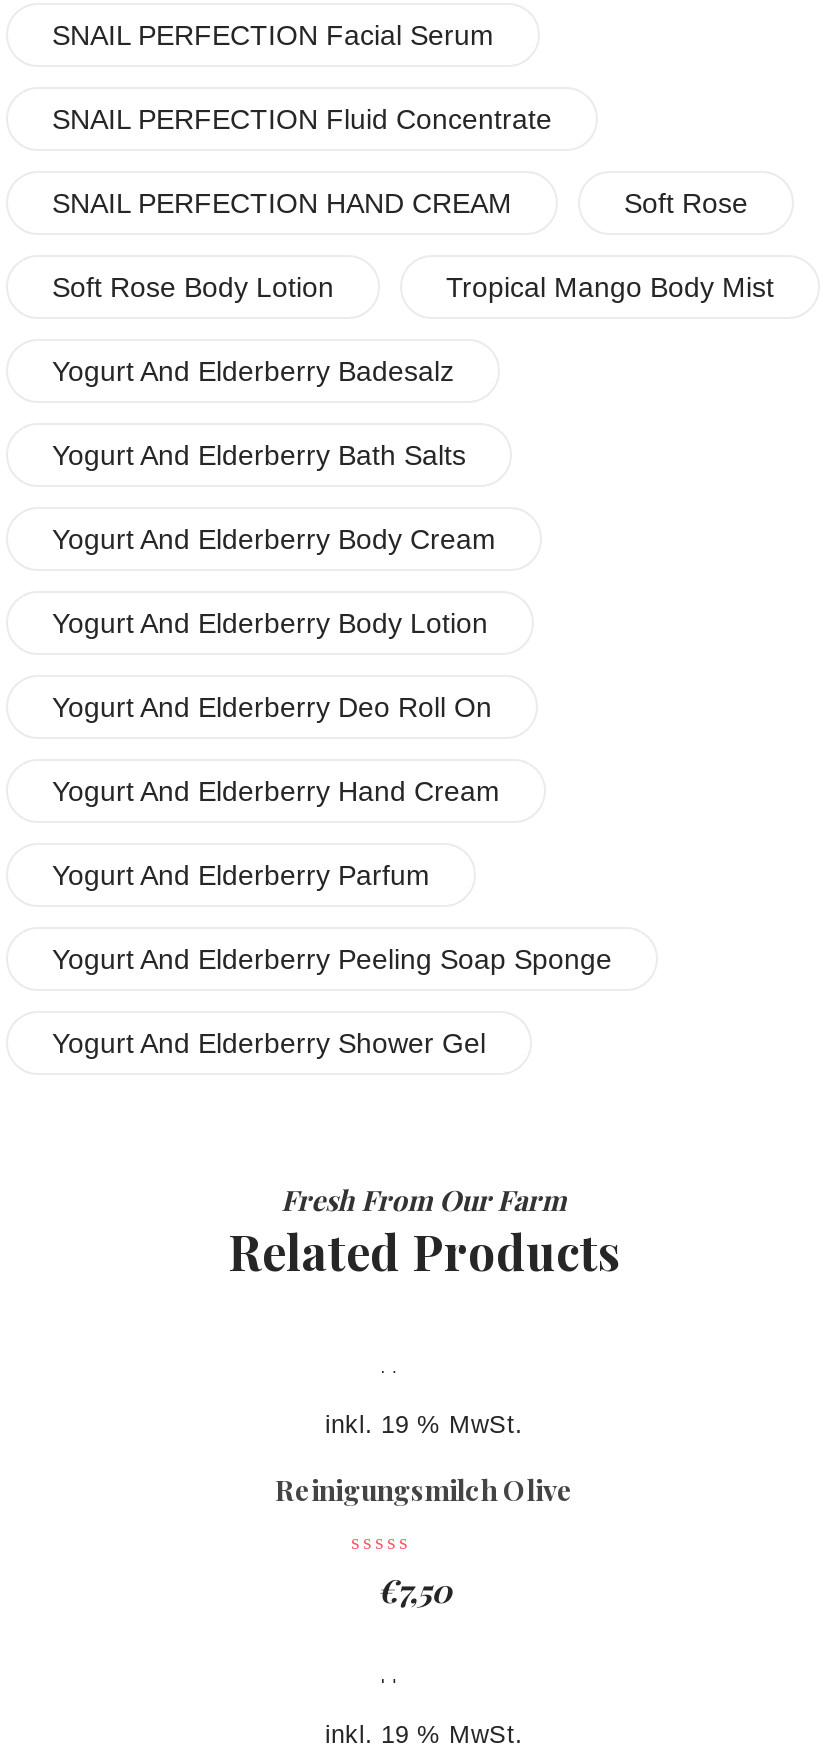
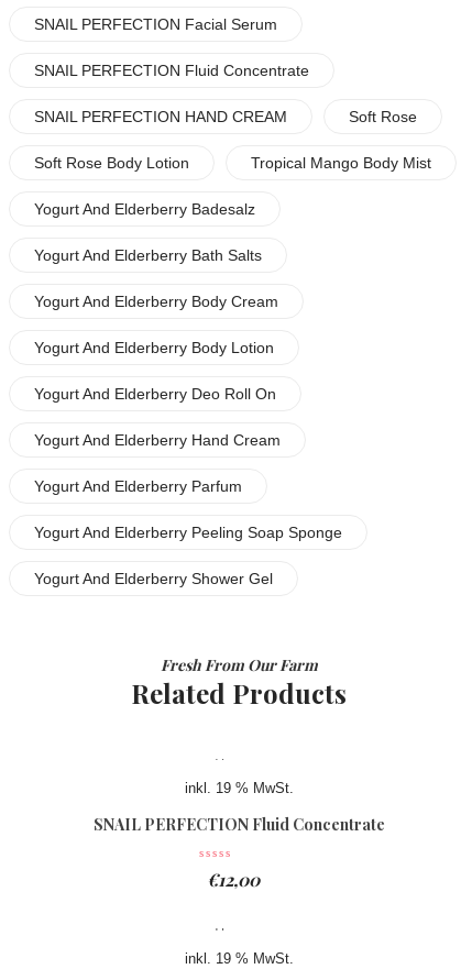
[275,1472,573,1510] Reinigungsmilch Olive -> [93,814,385,835] SNAIL PERFECTION Fluid Concentrate
[377,1570,451,1612] €7,50 -> [207,868,260,891] €12,00

